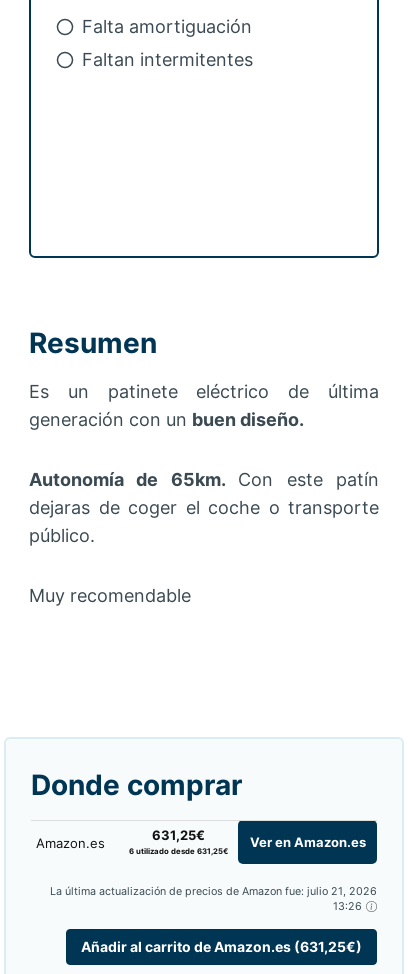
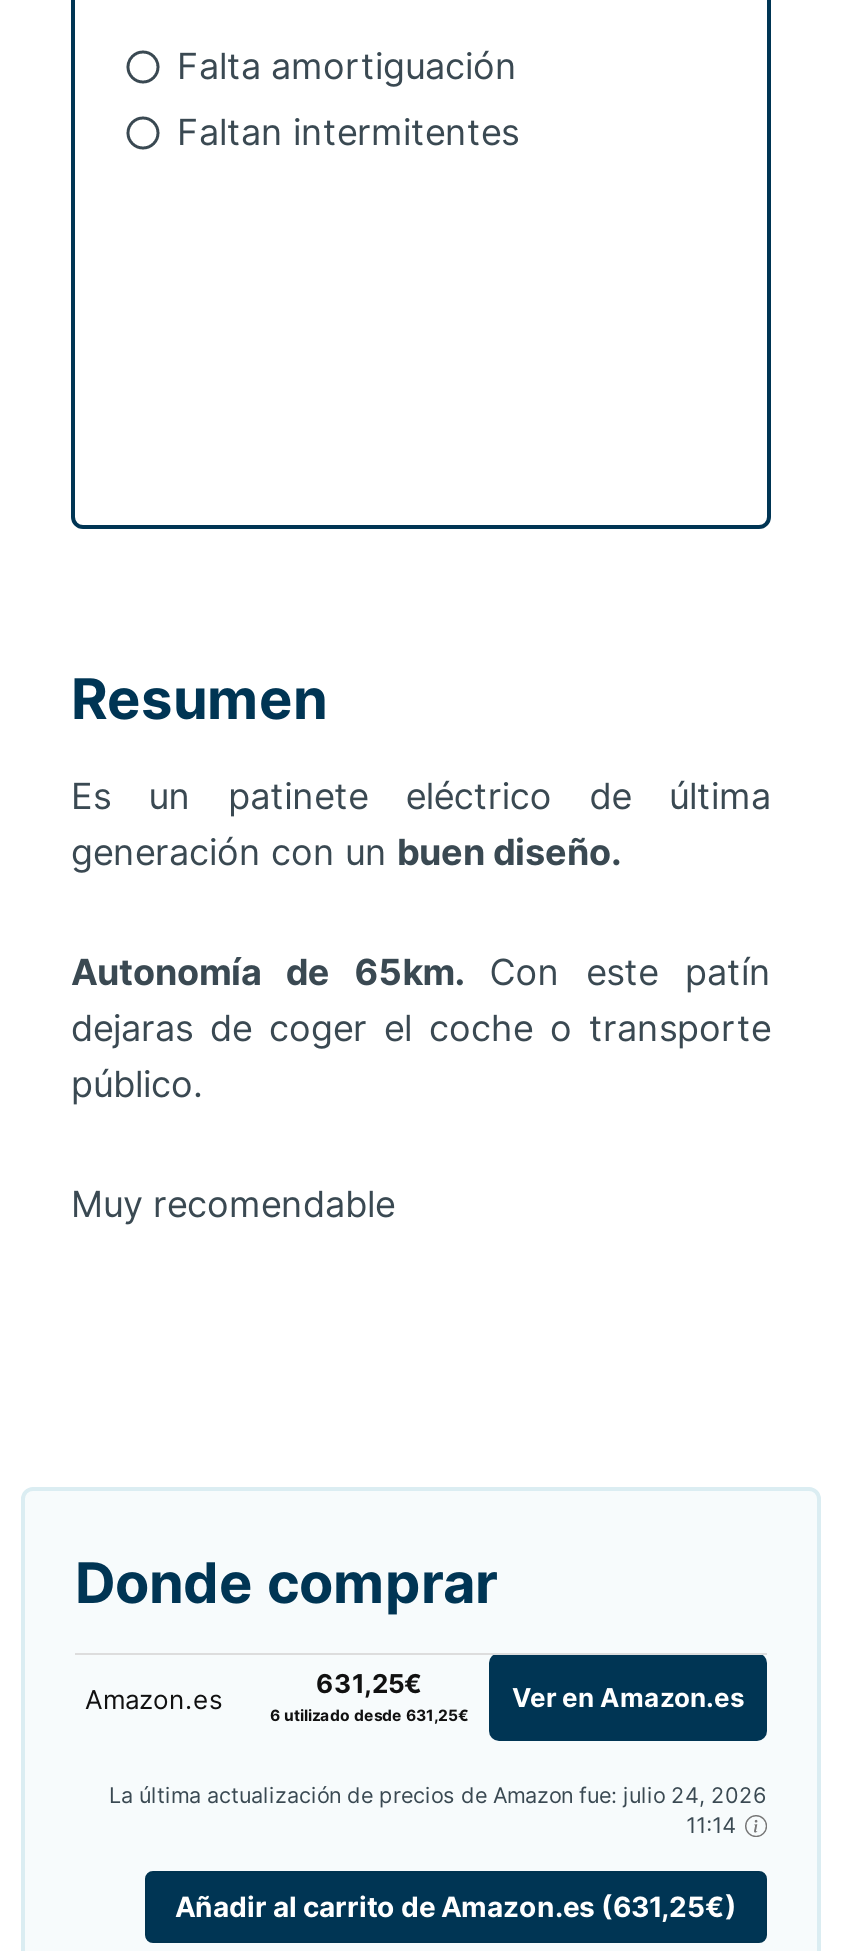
[50,885,377,898] La última actualización de precios de Amazon fue: julio 21, 2026 -> [109,1783,767,1809] La última actualización de precios de Amazon fue: julio 24, 2026
[333,900,365,913] 13:26 -> [686,1813,742,1839] 11:14

